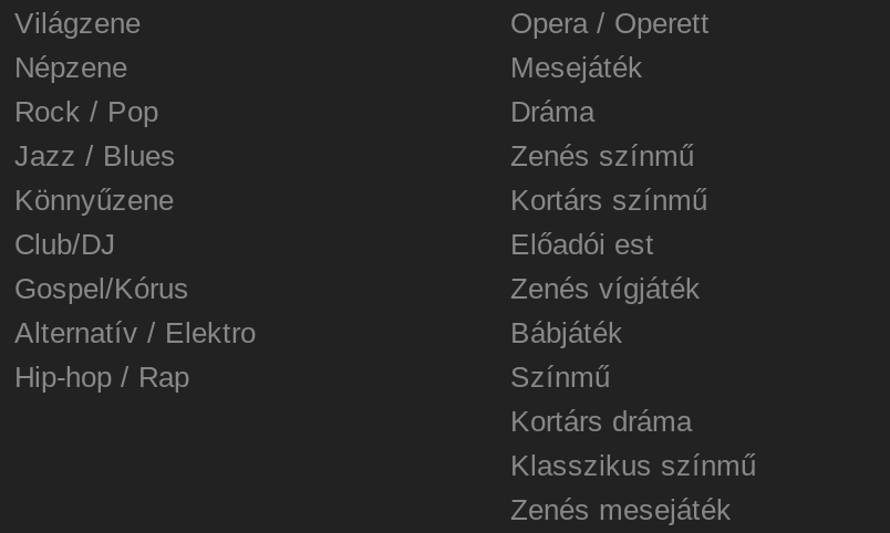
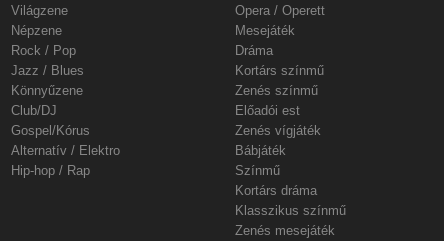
moved [510,139,694,173] -> [235,83,318,98]: Zenés színmű
moved [510,184,707,217] -> [235,63,324,78]: Kortárs színmű

